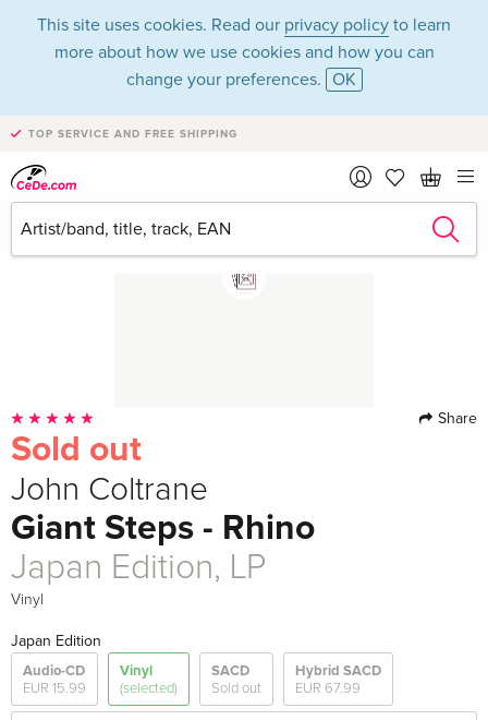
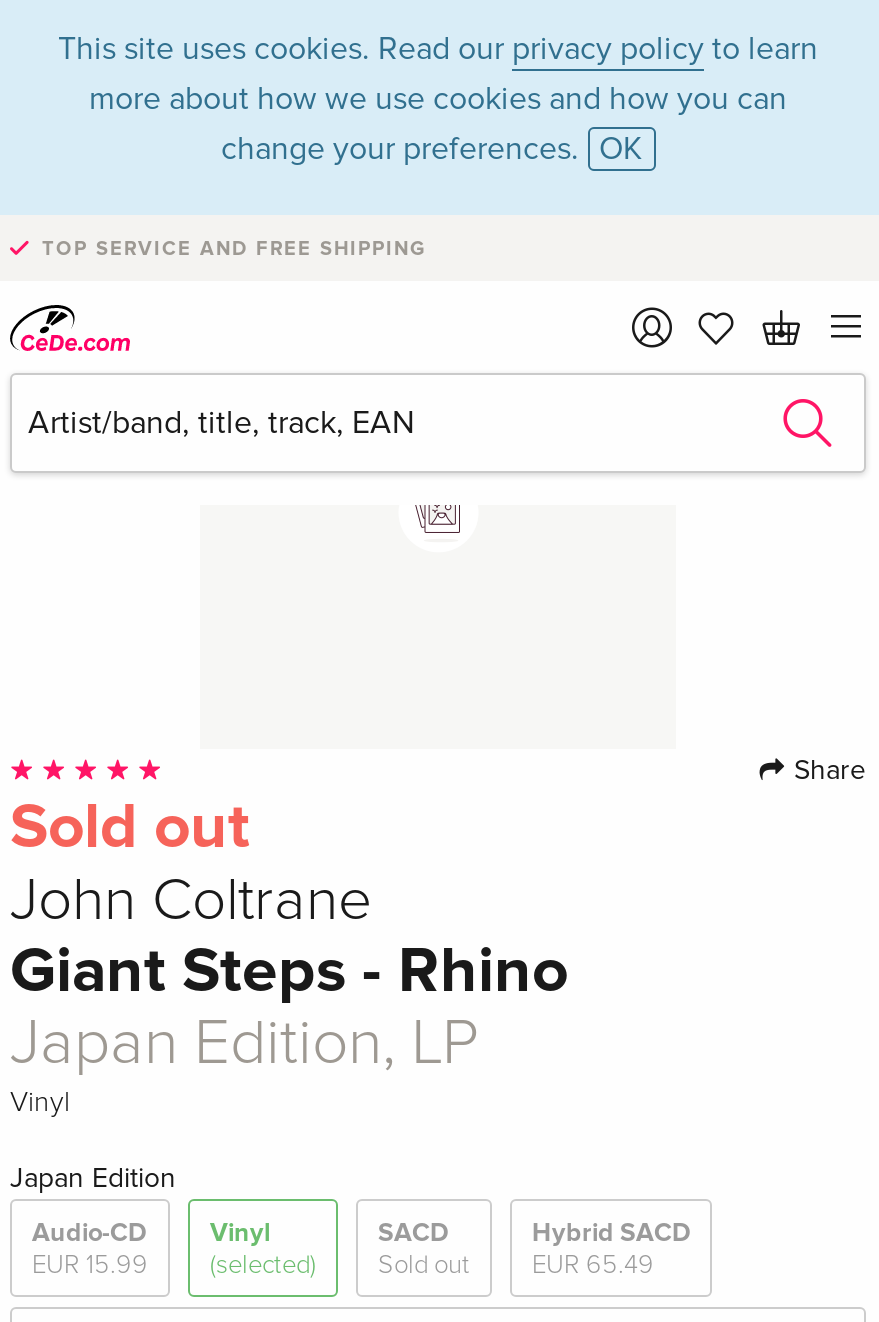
[295,682,361,696] EUR 67.99 -> [532,1254,654,1280] EUR 65.49

